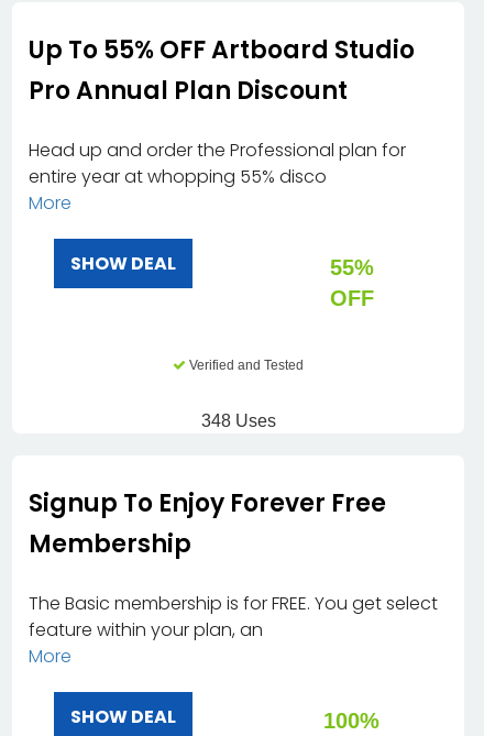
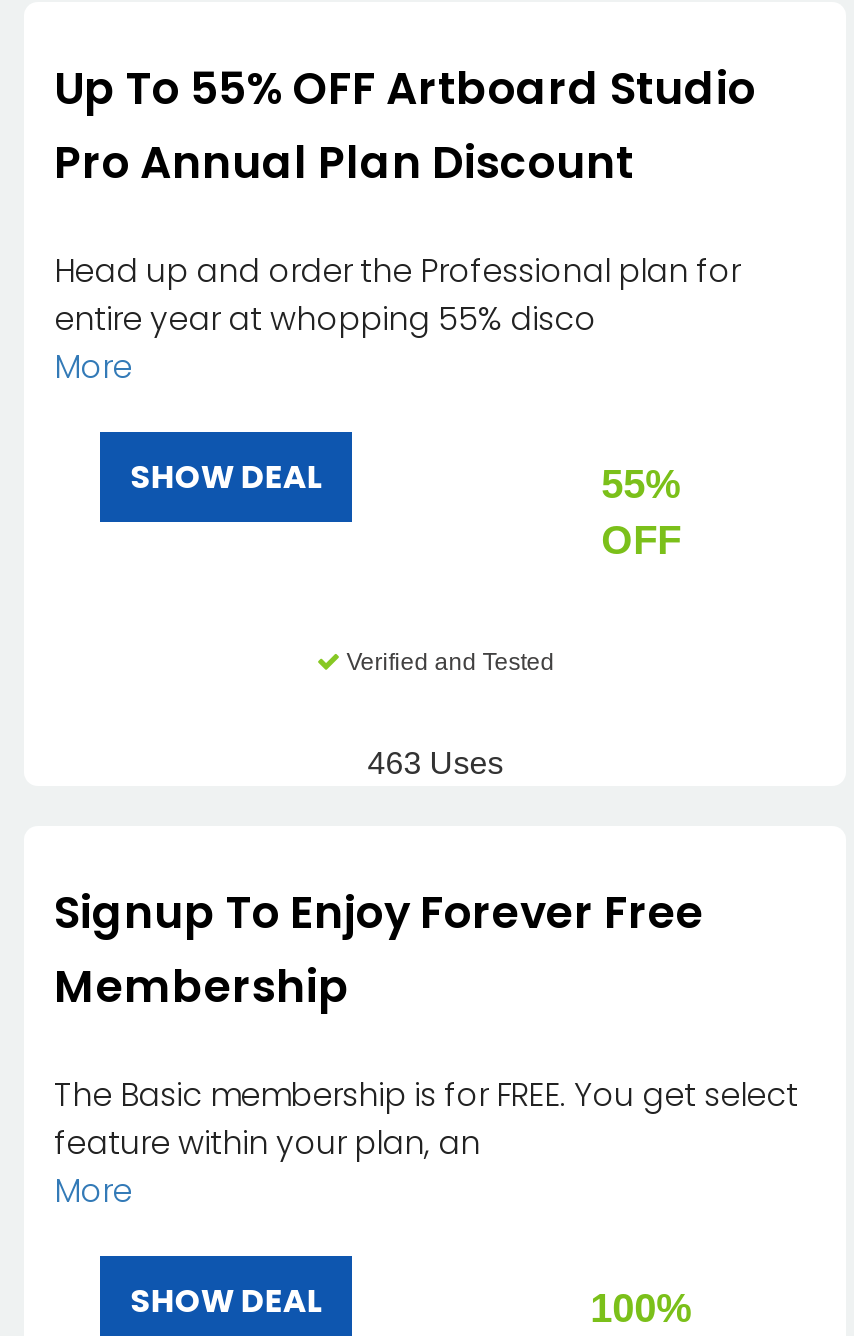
[201,412,276,430] 348 Uses -> [367,746,503,780] 463 Uses

